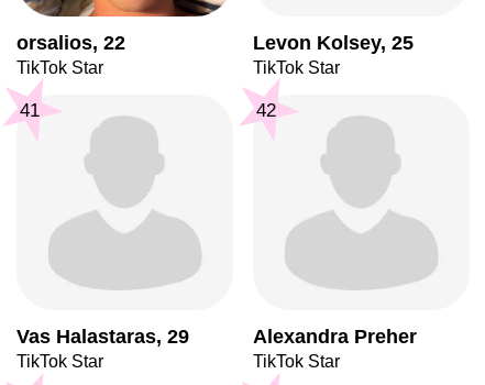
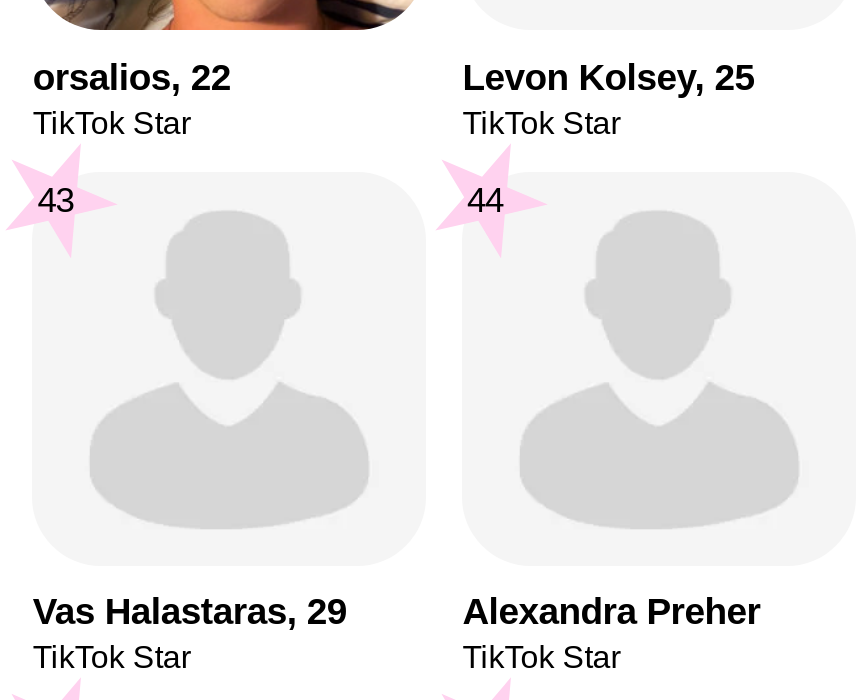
[19,99,39,121] 41 -> [37,181,73,221] 43
[256,99,276,121] 42 -> [467,181,503,221] 44

